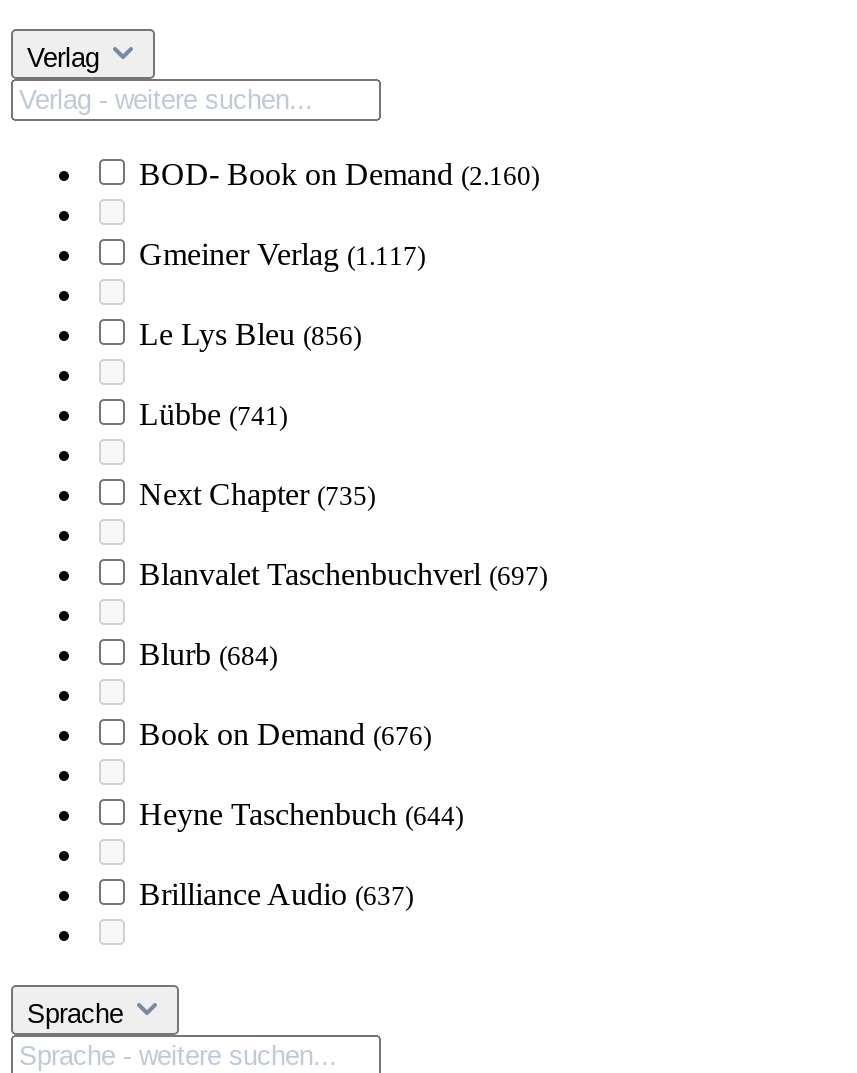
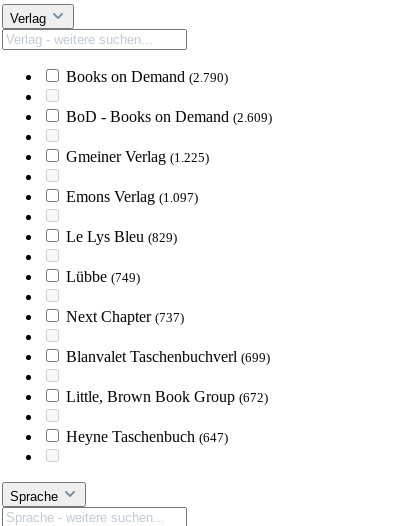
[139,157,539,191] BOD- Book on Demand (2.160) -> [66,68,228,85] Books on Demand (2.790)
[139,237,425,271] Gmeiner Verlag (1.117) -> [66,108,272,125] BoD - Books on Demand (2.609)
[139,317,361,351] Le Lys Bleu (856) -> [66,148,209,165] Gmeiner Verlag (1.225)
[139,397,287,431] Lübbe (741) -> [66,188,198,205] Emons Verlag (1.097)
[139,477,375,511] Next Chapter (735) -> [66,228,177,245] Le Lys Bleu (829)
[139,557,547,591] Blanvalet Taschenbuchverl (697) -> [66,268,140,285] Lübbe (749)
[139,637,277,671] Blurb (684) -> [66,308,184,325] Next Chapter (737)
[139,717,431,751] Book on Demand (676) -> [66,348,270,365] Blanvalet Taschenbuchverl (699)
[139,797,463,831] Heyne Taschenbuch (644) -> [66,388,268,405] Little, Brown Book Group (672)
[139,877,413,911] Brilliance Audio (637) -> [66,428,228,445] Heyne Taschenbuch (647)

